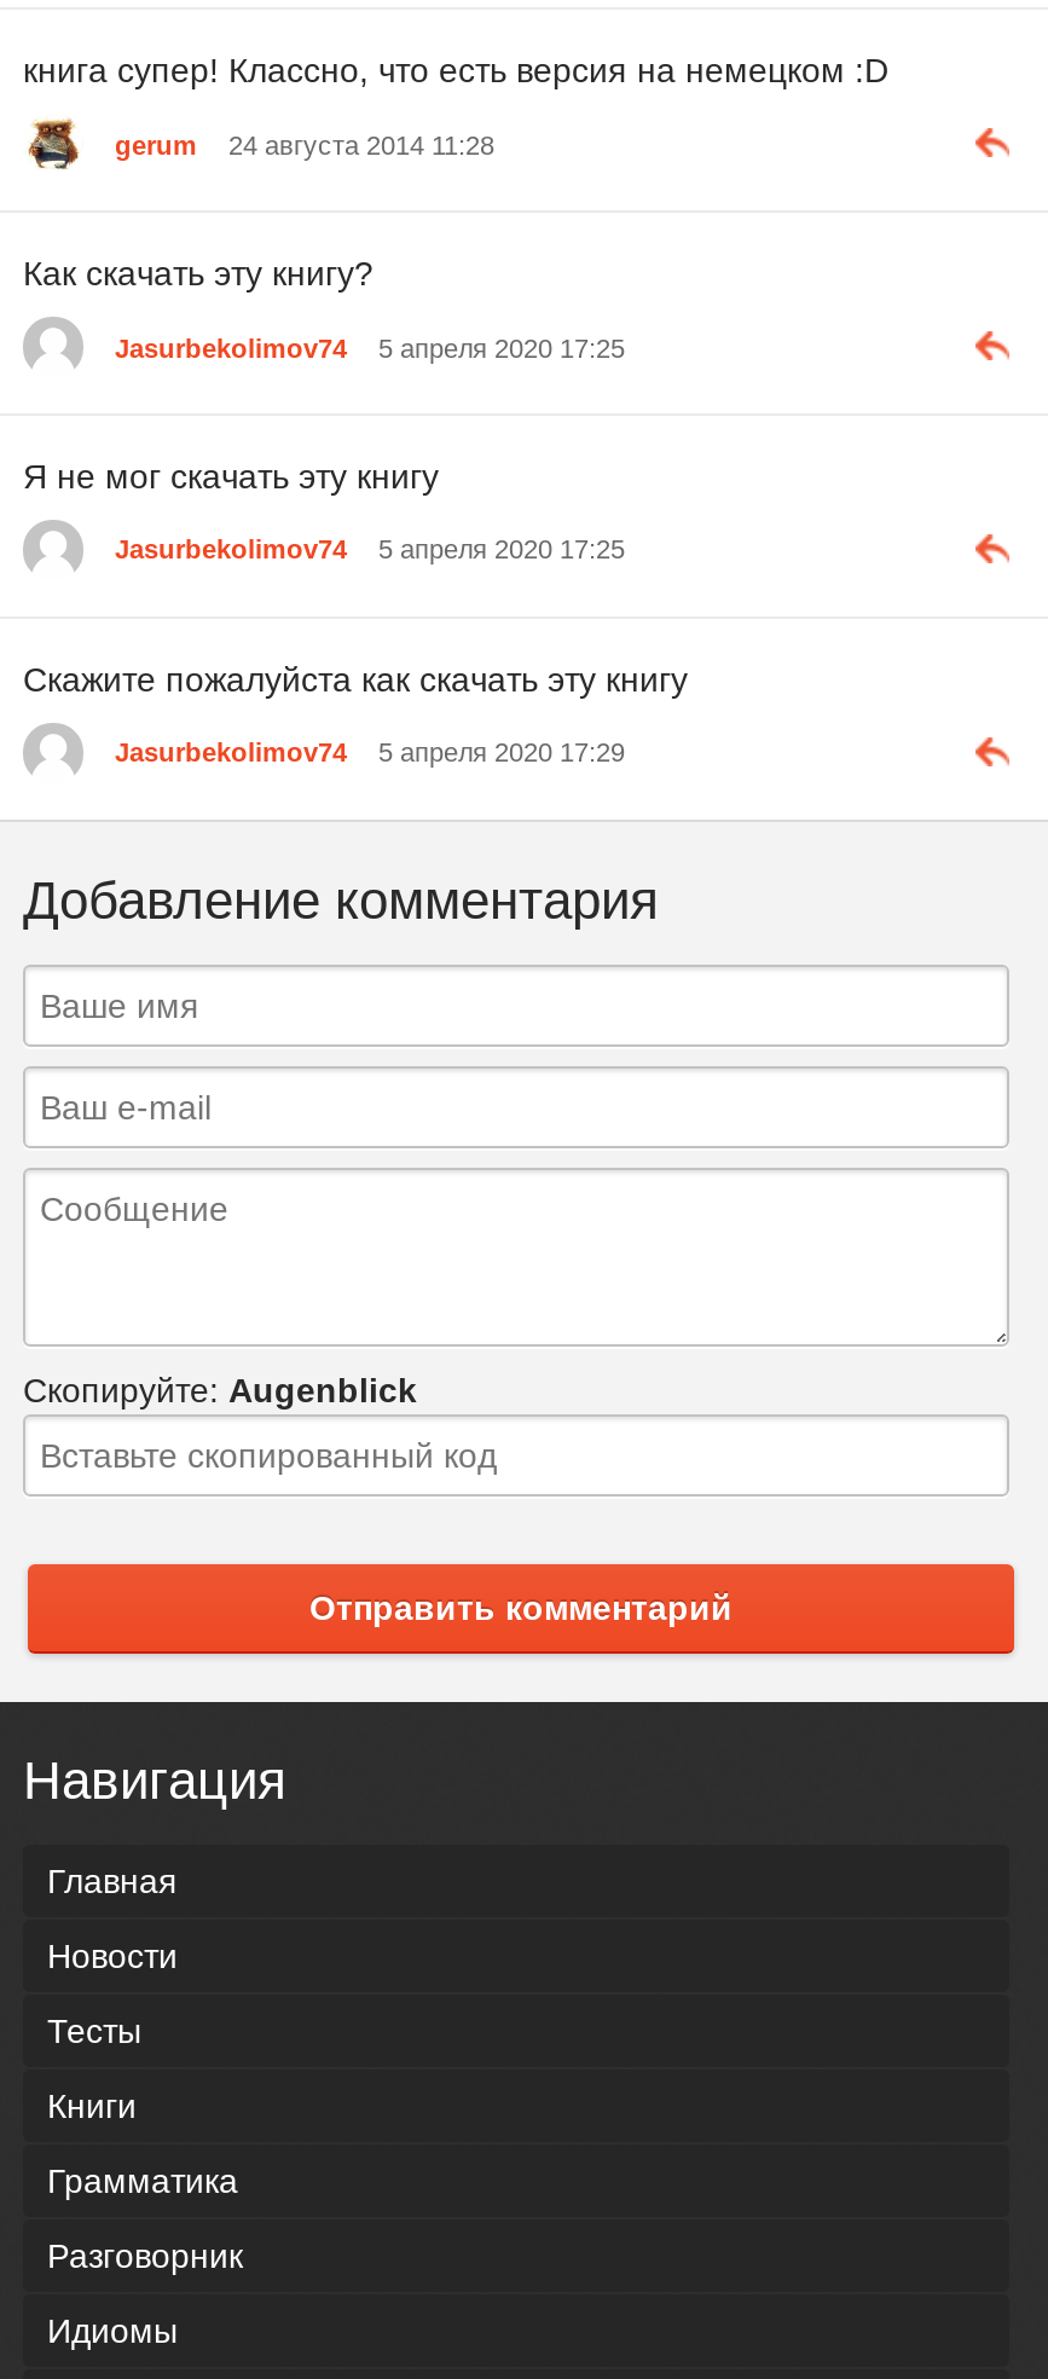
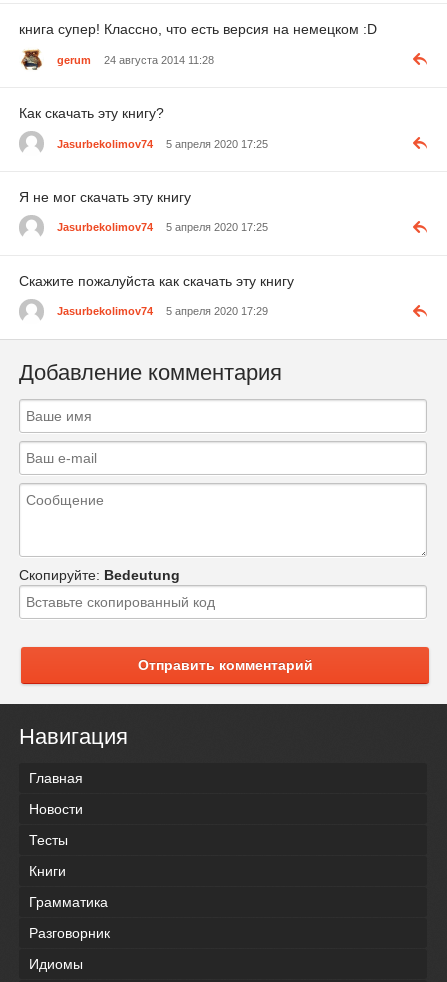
[23,1371,417,1409] Скопируйте: Augenblick -> [19,567,180,583] Скопируйте: Bedeutung

